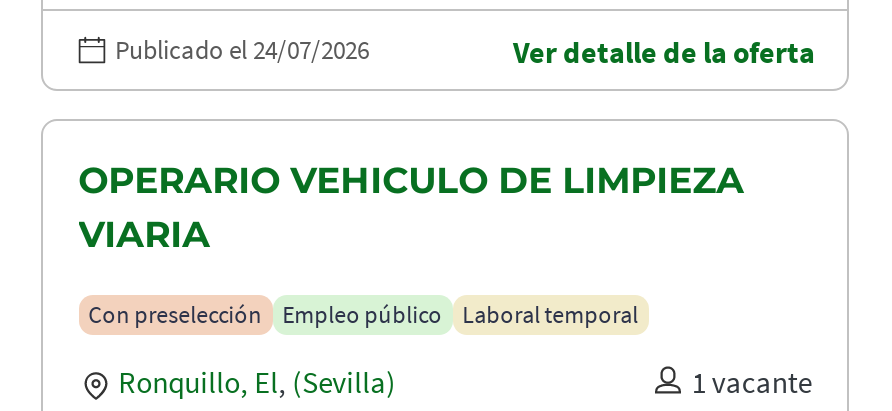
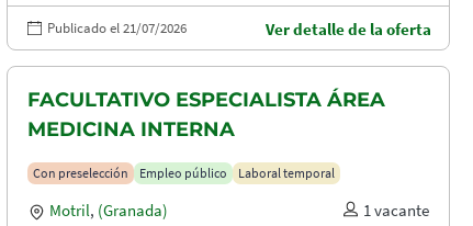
[115,32,369,66] Publicado el 24/07/2026 -> [47,18,187,37] Publicado el 21/07/2026
[78,159,744,257] OPERARIO VEHICULO DE LIMPIEZA | VIARIA -> [27,88,385,142] FACULTATIVO ESPECIALISTA ÁREA | MEDICINA INTERNA
[118,363,396,401] Ronquillo, El, (Sevilla) -> [49,200,167,221] Motril, (Granada)

